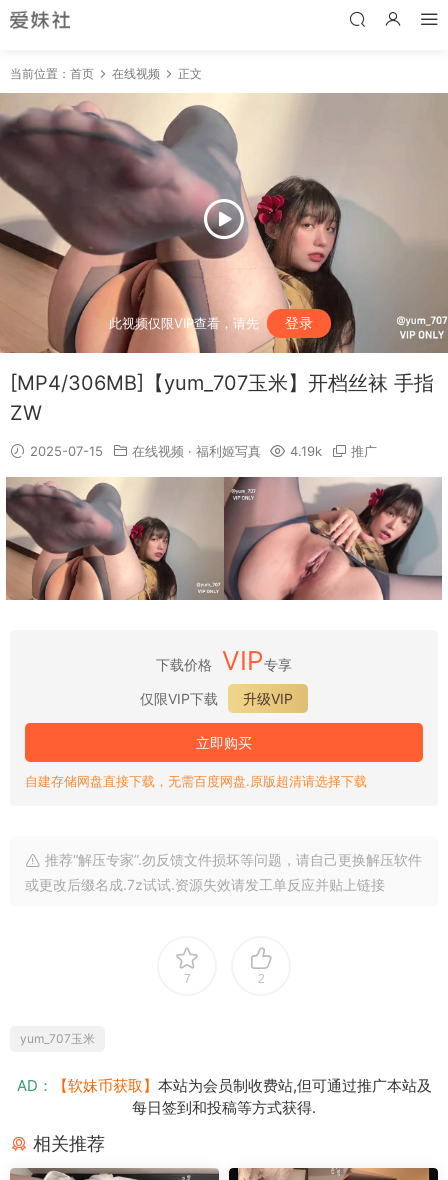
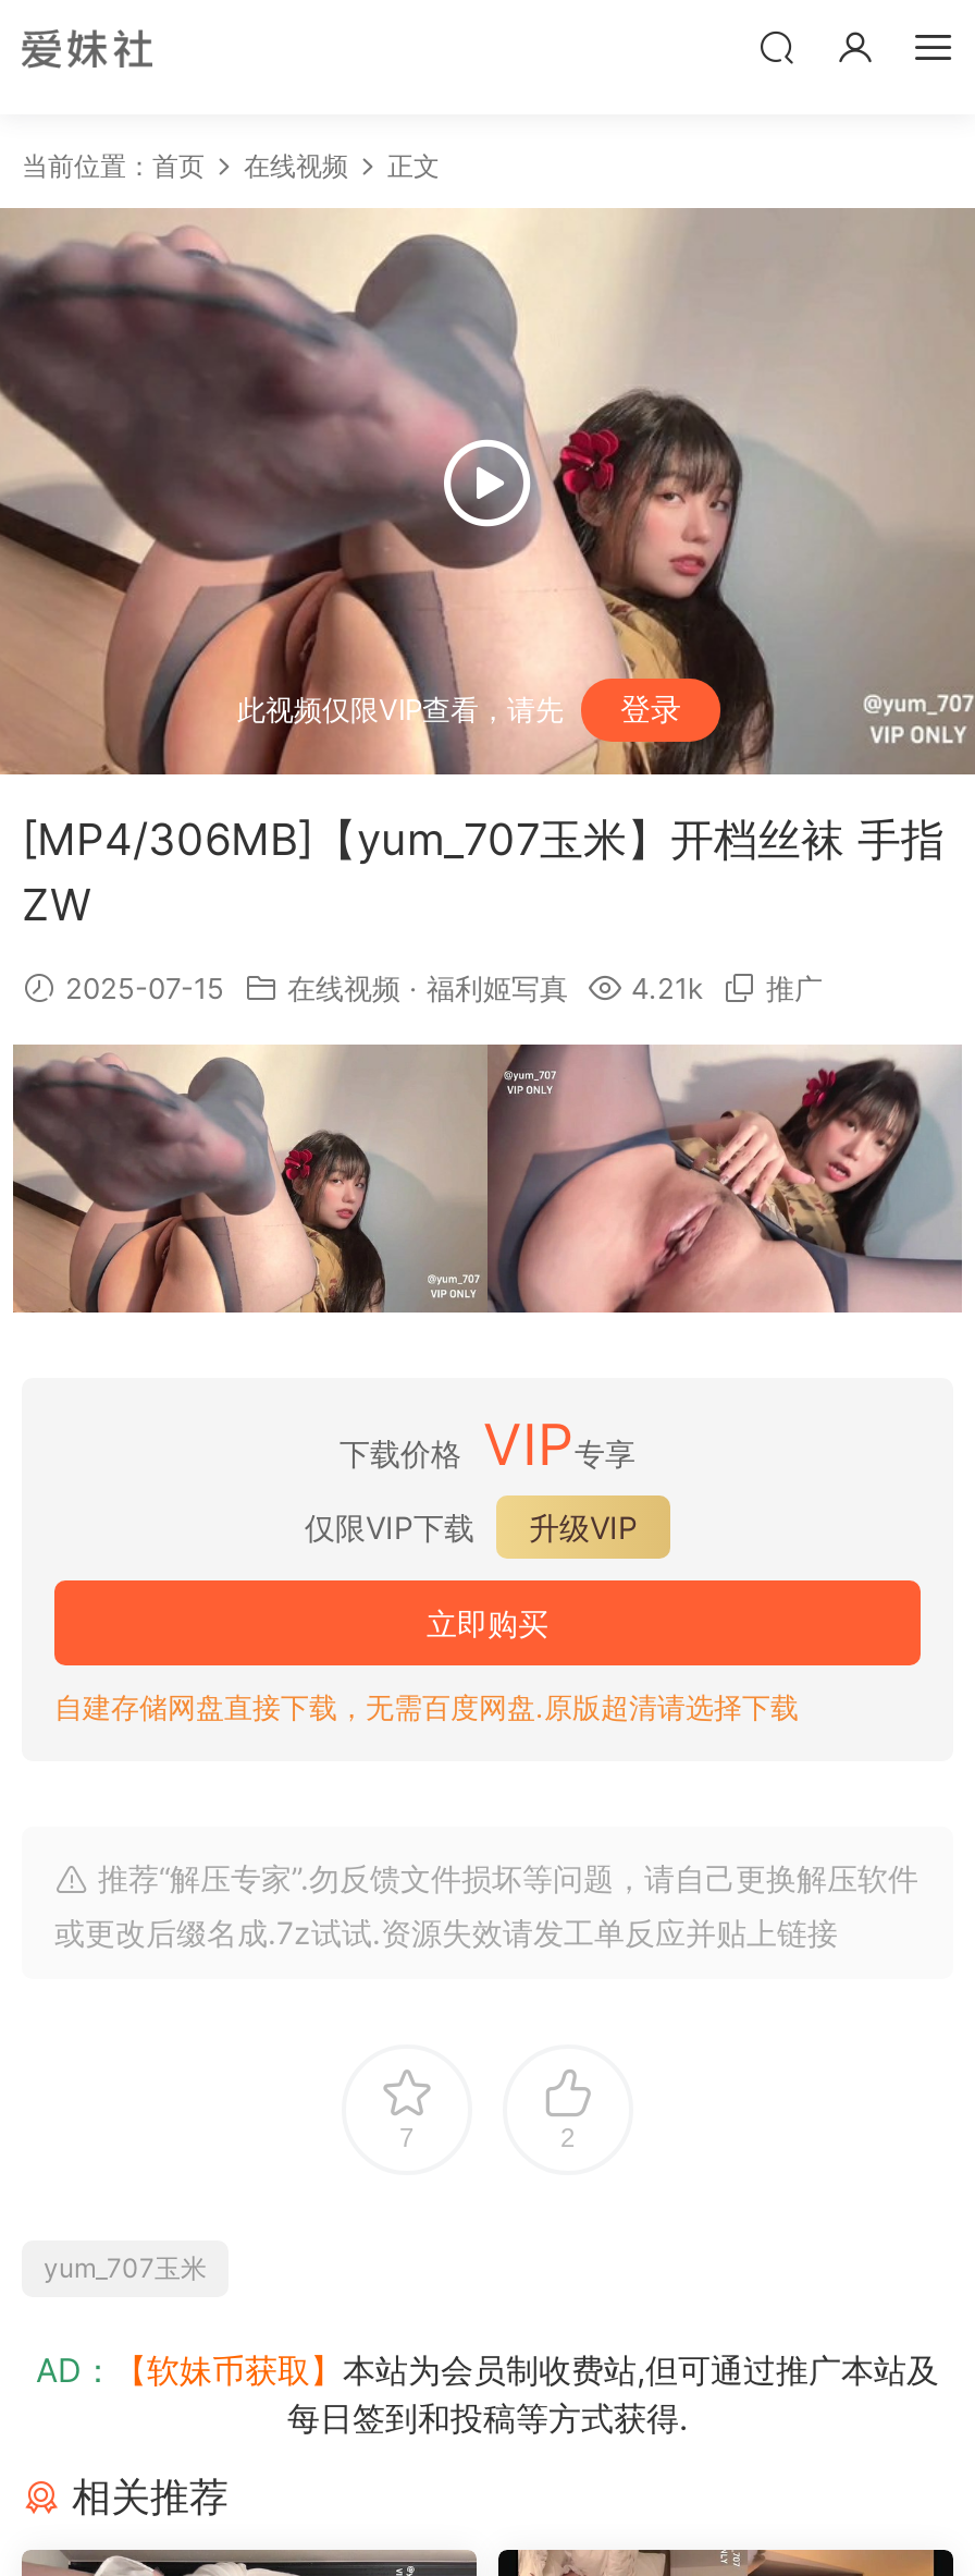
[26,443,377,459] 2025-07-15 在线视频·福利姬写真 4.19k 推广 -> [57,970,823,1005] 2025-07-15 在线视频·福利姬写真 4.21k 推广

